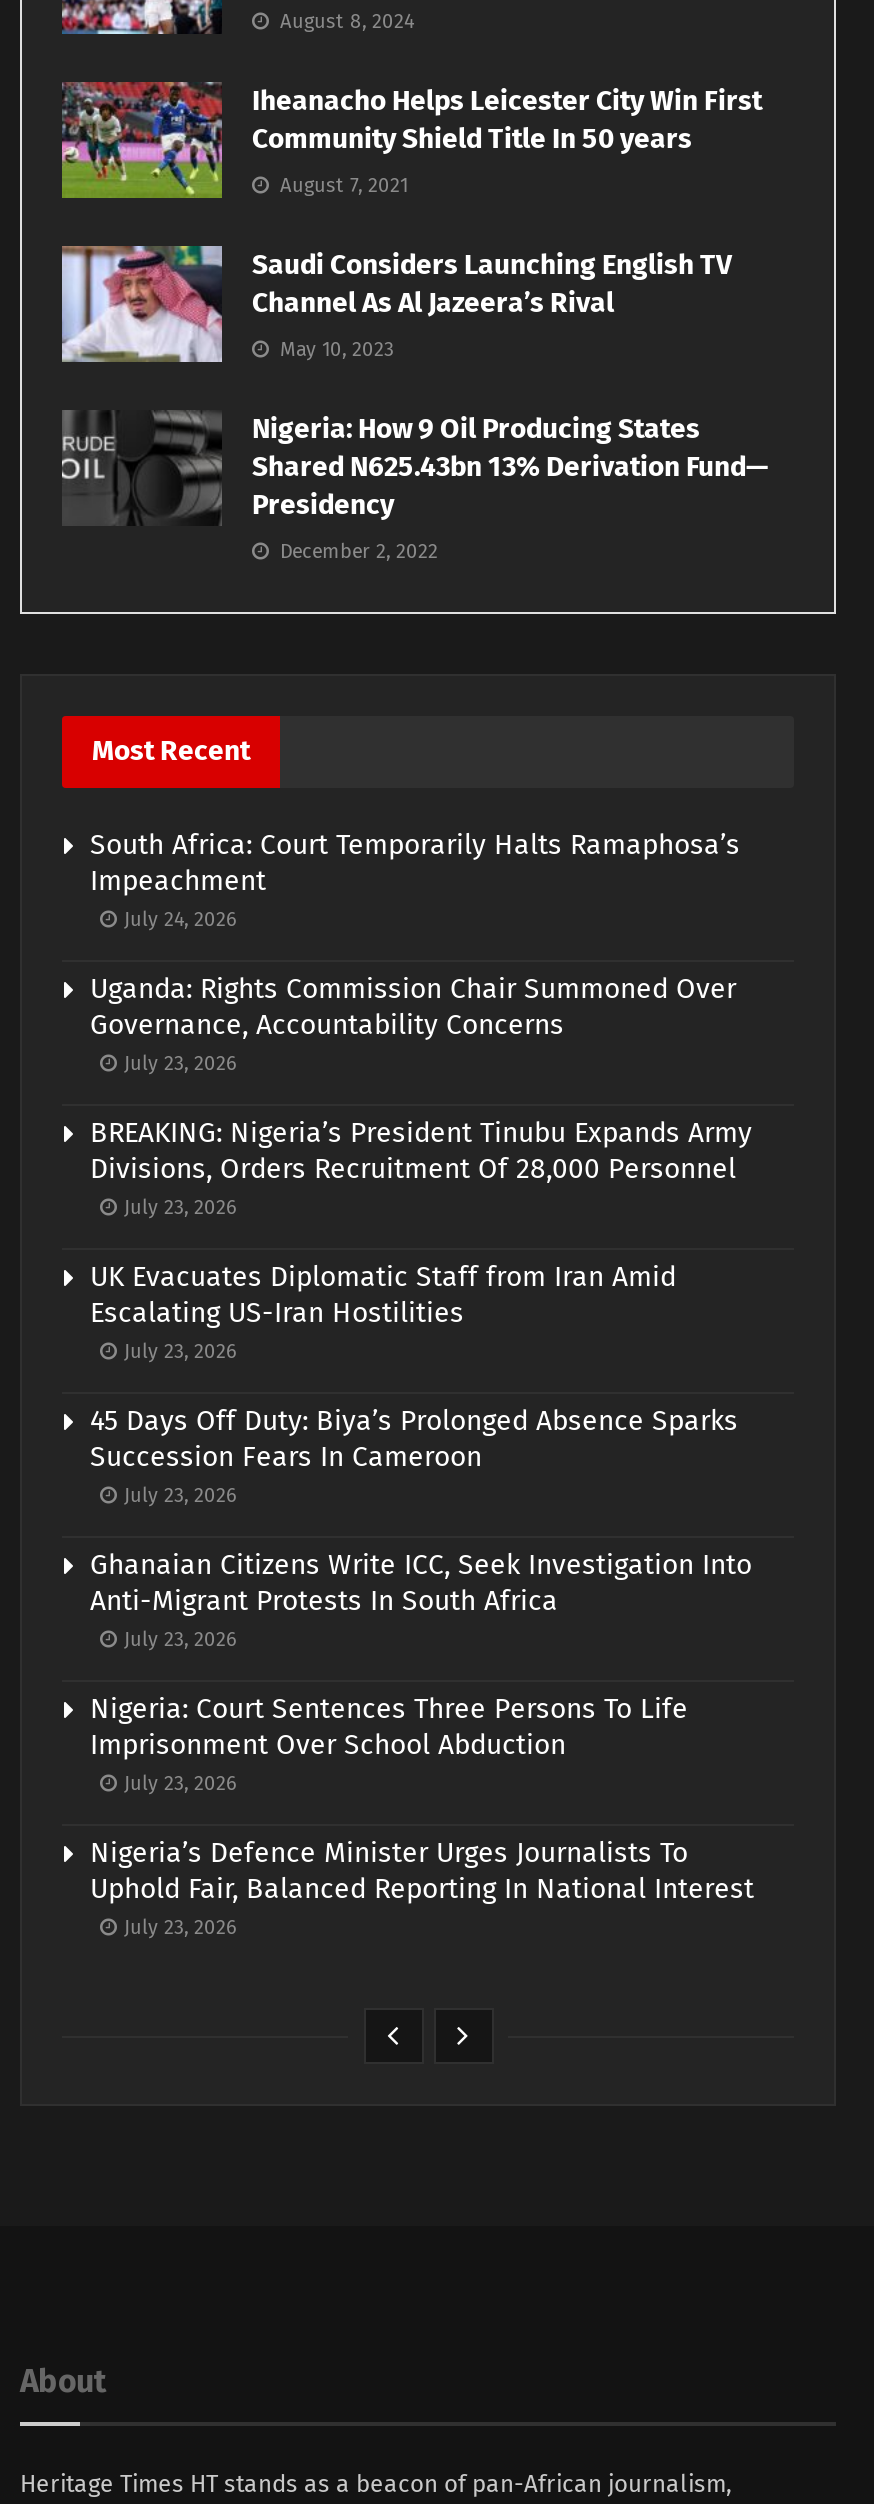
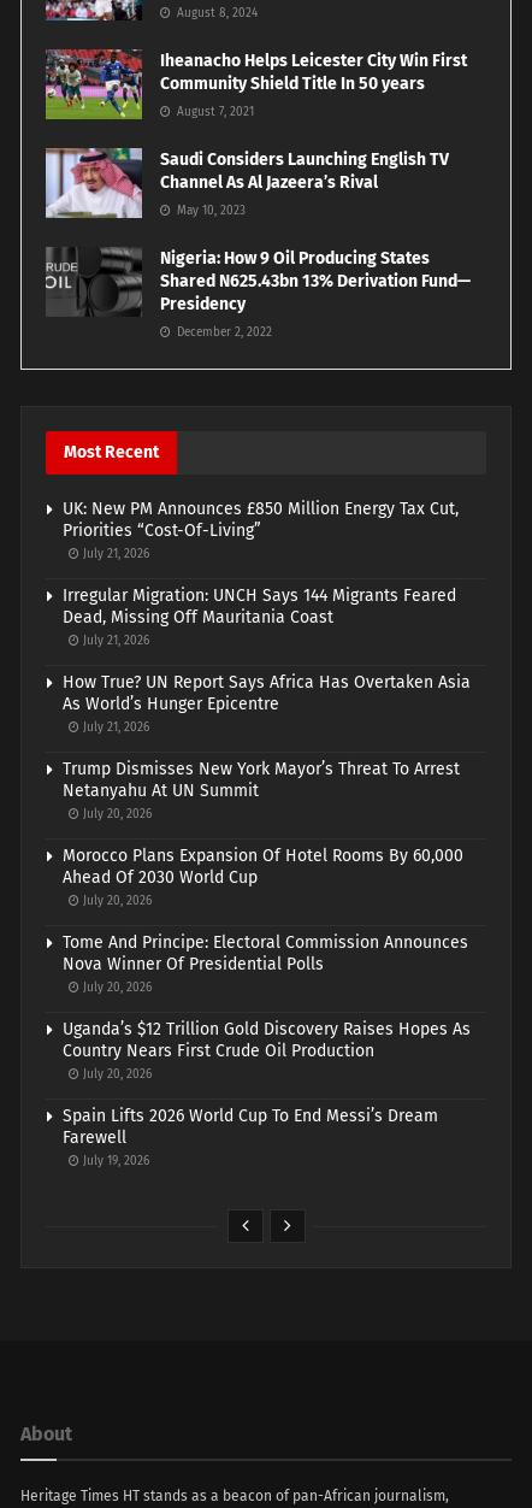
[90,829,740,933] South Africa: Court Temporarily Halts Ramaphosa’s | Impeachment | July 24, 2026 -> [63,499,459,562] UK: New PM Announces £850 Million Energy Tax Cut, | Priorities “Cost-Of-Living” | July 21, 2026
[90,973,736,1077] Uganda: Rights Commission Chair Summoned Over | Governance, Accountability Concerns | July 23, 2026 -> [63,586,456,649] Irregular Migration: UNCH Says 144 Migrants Feared | Dead, Missing Off Mauritania Coast | July 21, 2026
[90,1117,752,1221] BREAKING: Nigeria’s President Tinubu Expands Army | Divisions, Orders Recruitment Of 28,000 Personnel | July 23, 2026 -> [63,673,471,735] How True? UN Report Says Africa Has Overtaken Asia | As World’s Hunger Epicentre | July 21, 2026
[90,1261,676,1365] UK Evacuates Diplomatic Staff from Iran Amid | Escalating US-Iran Hostilities | July 23, 2026 -> [63,759,460,822] Trump Dismisses New York Mayor’s Threat To Arrest | Netanyahu At UN Summit | July 20, 2026
[90,1405,738,1509] 45 Days Off Duty: Biya’s Prolonged Absence Sparks | Succession Fears In Cameroon | July 23, 2026 -> [63,846,463,909] Morocco Plans Expansion Of Hotel Rooms By 60,000 | Ahead Of 2030 World Cup | July 20, 2026
[90,1549,752,1653] Ghanaian Citizens Write ICC, Seek Investigation Into | Anti-Migrant Protests In South Africa | July 23, 2026 -> [63,933,468,995] Tome And Principe: Electoral Commission Announces | Nova Winner Of Presidential Polls | July 20, 2026
[90,1693,688,1797] Nigeria: Court Sentences Three Persons To Life | Imprisonment Over School Abduction | July 23, 2026 -> [63,1020,471,1082] Uganda’s $12 Trillion Gold Discovery Raises Hopes As | Country Nears First Crude Oil Production | July 20, 2026
[90,1837,754,1941] Nigeria’s Defence Minister Urges Journalists To | Uphold Fair, Balanced Reporting In National Interest | July 23, 2026 -> [63,1106,438,1169] Spain Lifts 2026 World Cup To End Messi’s Dream | Farewell | July 19, 2026

